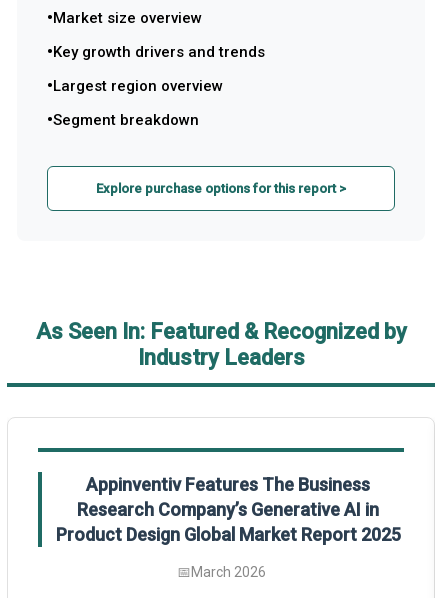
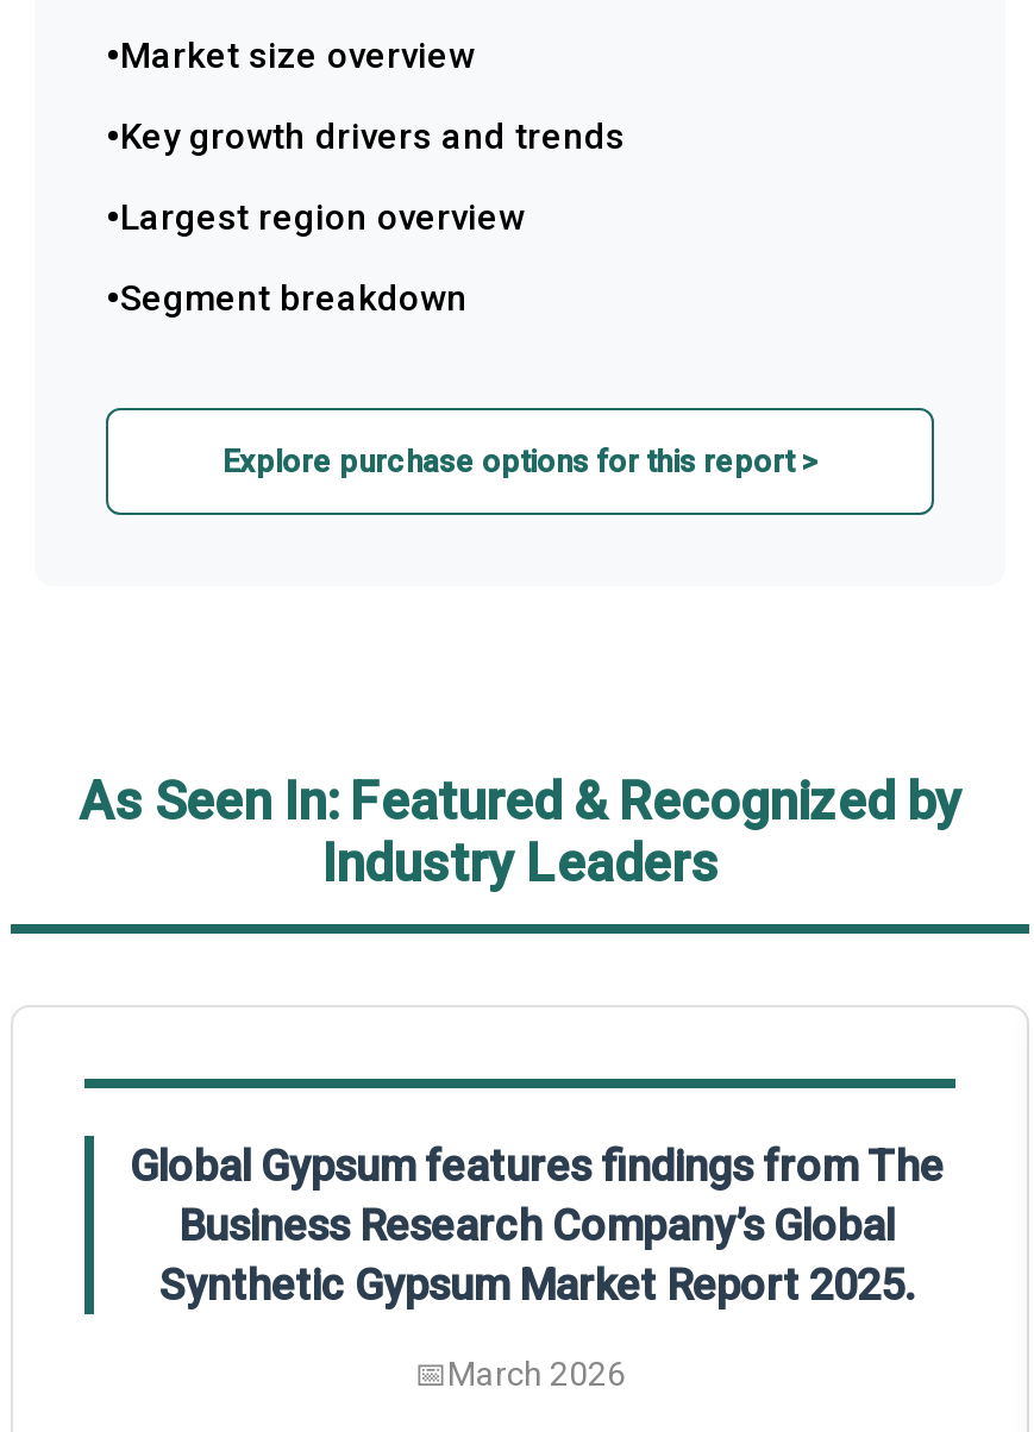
[55,474,400,545] Appinventiv Features The Business | Research Company’s Generative AI in | Product Design Global Market Report 2025 -> [130,1141,944,1309] Global Gypsum features findings from The | Business Research Company’s Global | Synthetic Gypsum Market Report 2025.

